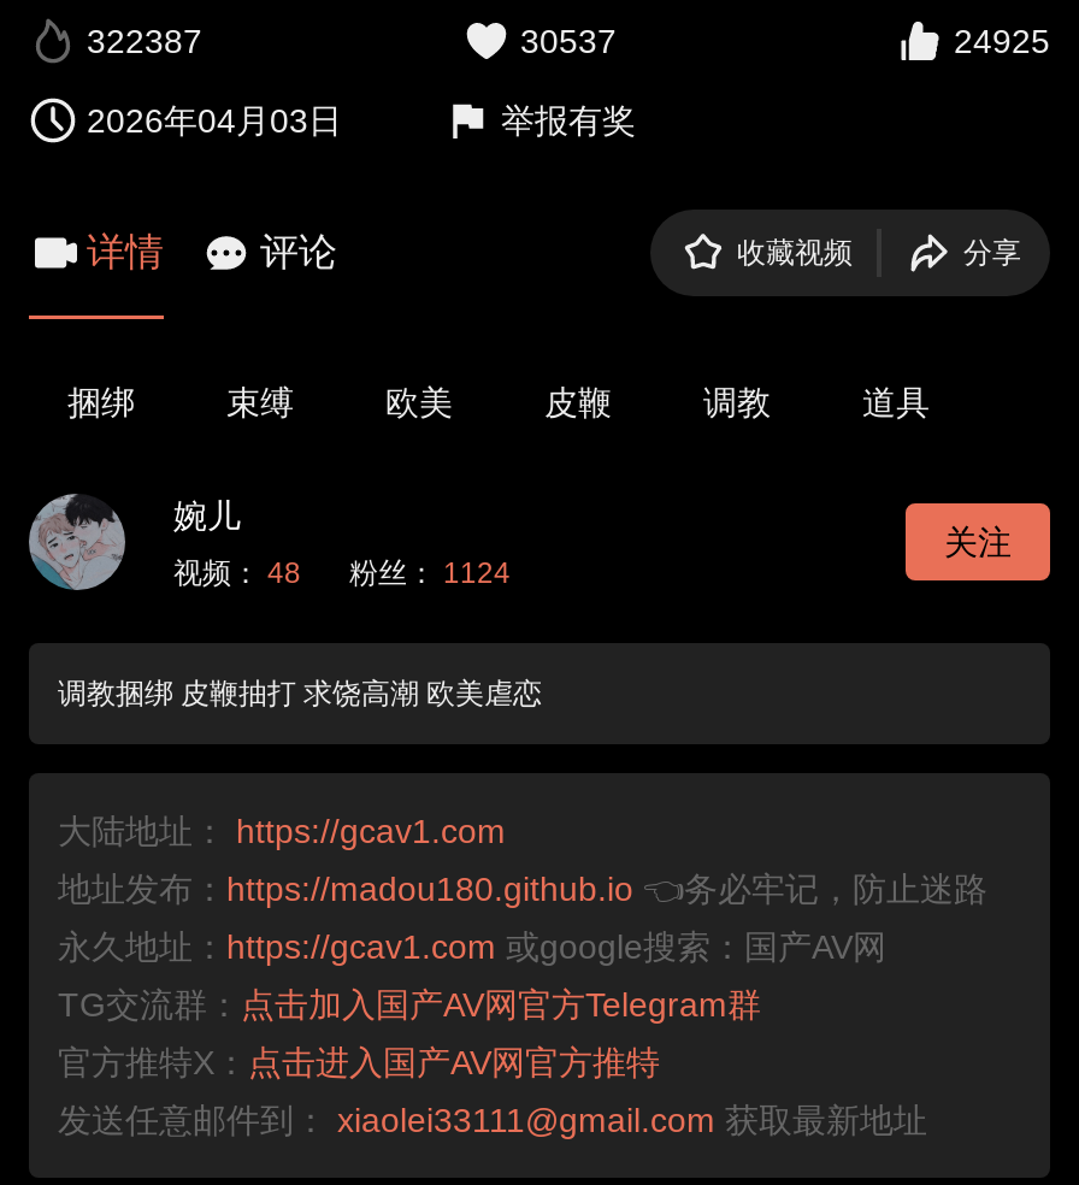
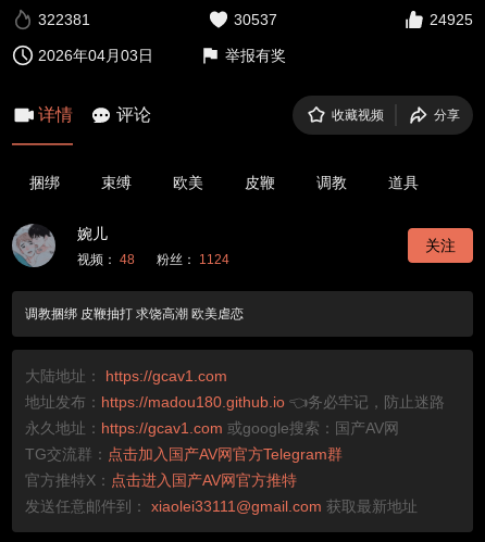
[87,20,202,59] 322387 -> [38,10,90,28] 322381

